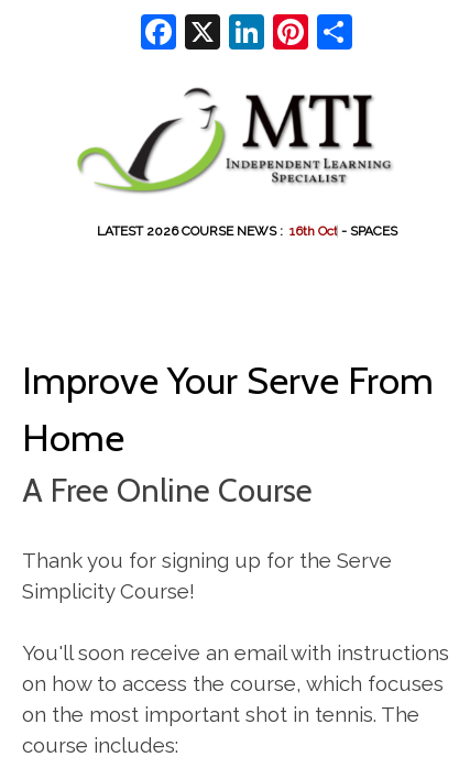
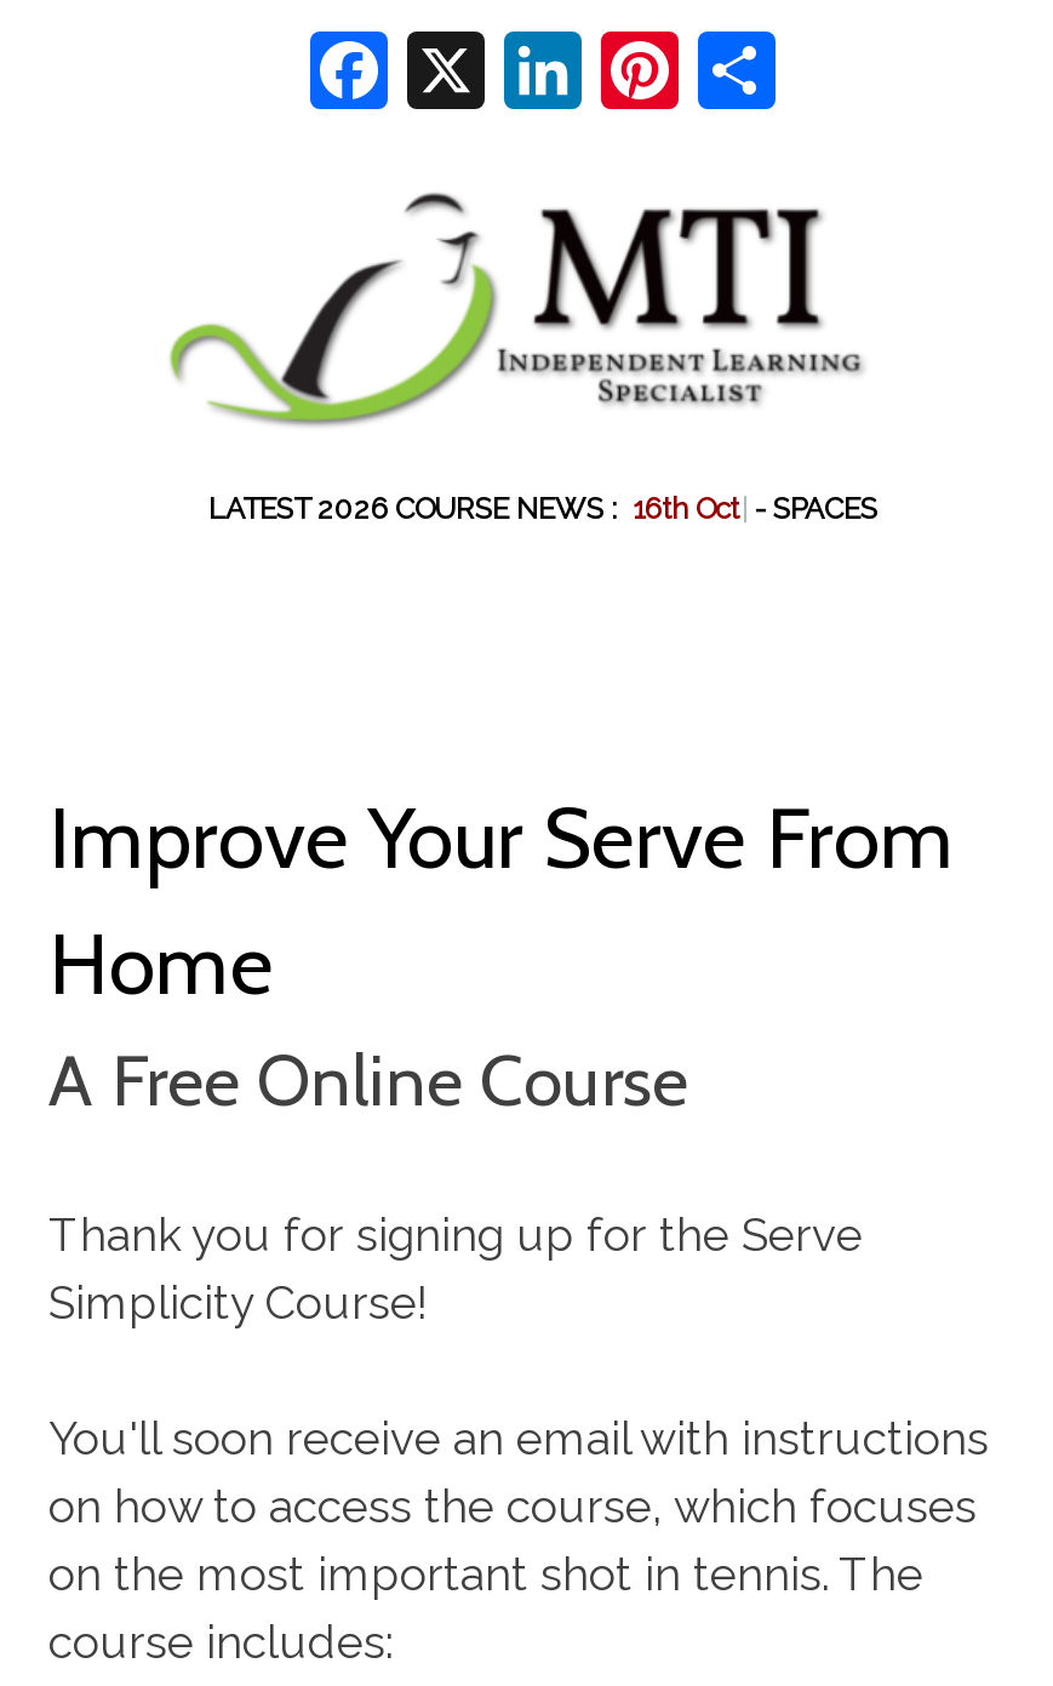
[95,223,398,239] LATEST 2026 COURSE NEWS : 1 6th Oct - SPACES -> [182,492,904,526] LATEST 2026 COURSE NEWS : 1 6 th O c t - T h - SPACES

